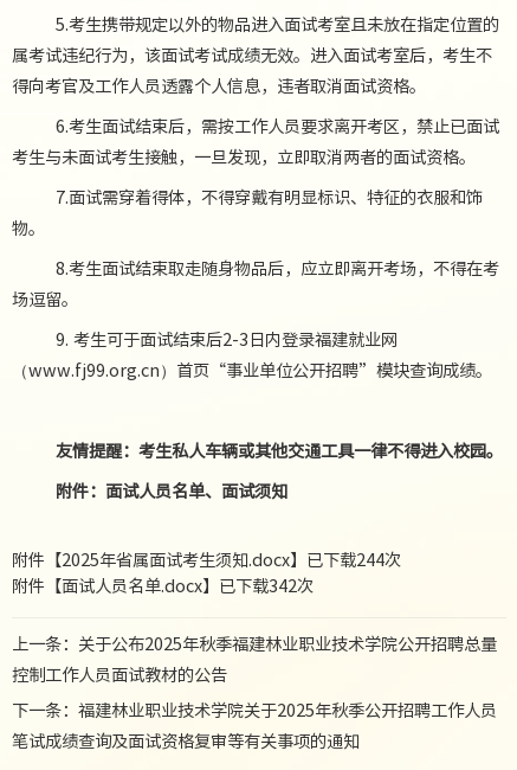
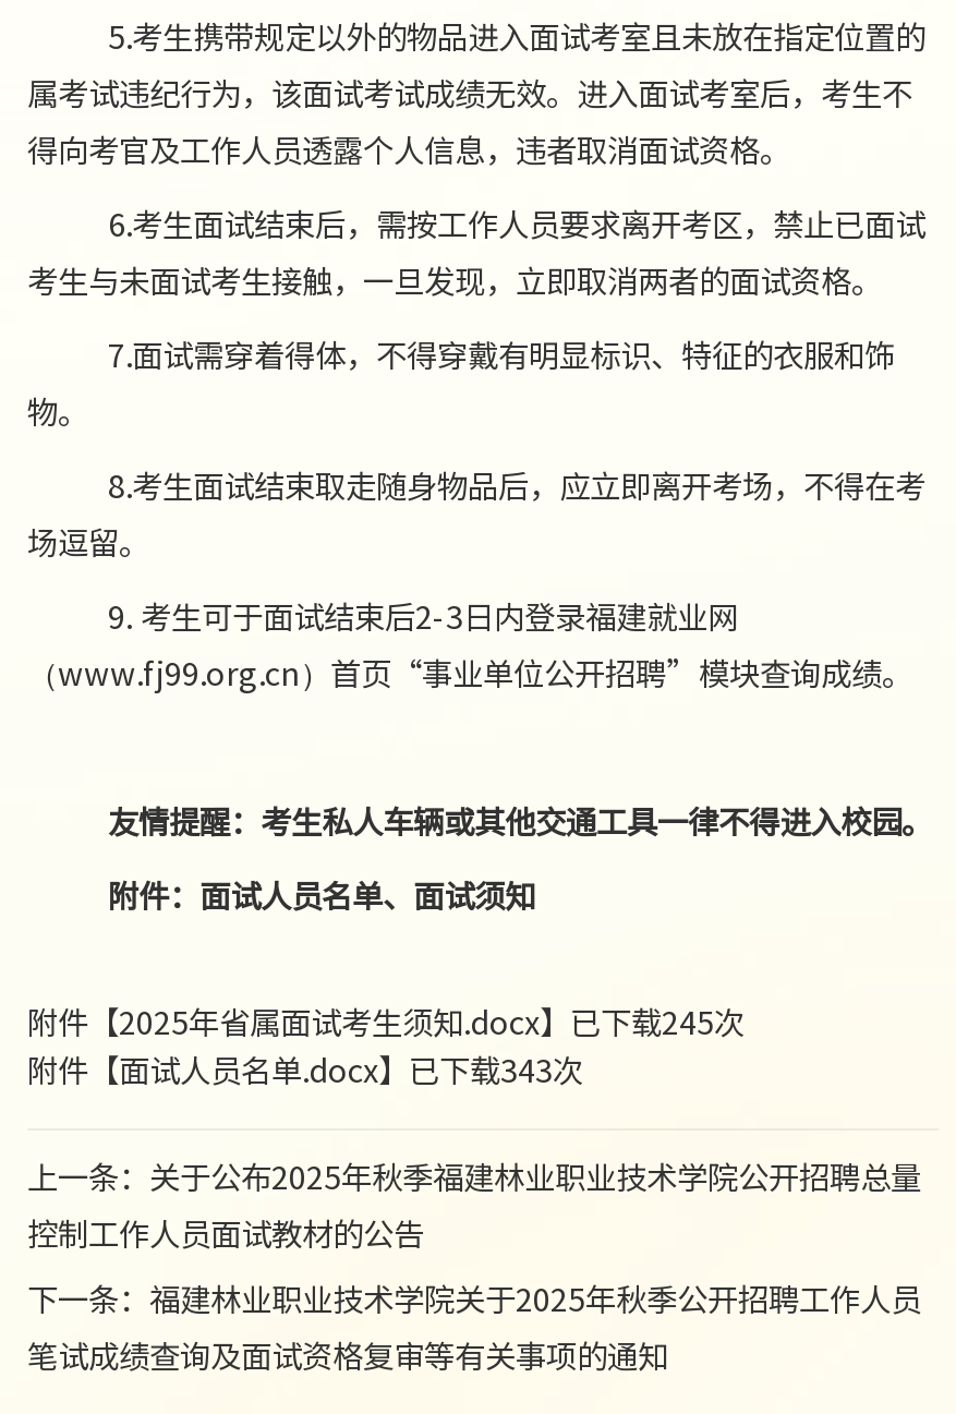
[12,546,401,572] 附件【2025年省属面试考生须知.docx】已下载244次 -> [27,997,745,1045] 附件【2025年省属面试考生须知.docx】已下载245次
[12,572,314,598] 附件【面试人员名单.docx】已下载342次 -> [27,1045,583,1093] 附件【面试人员名单.docx】已下载343次

